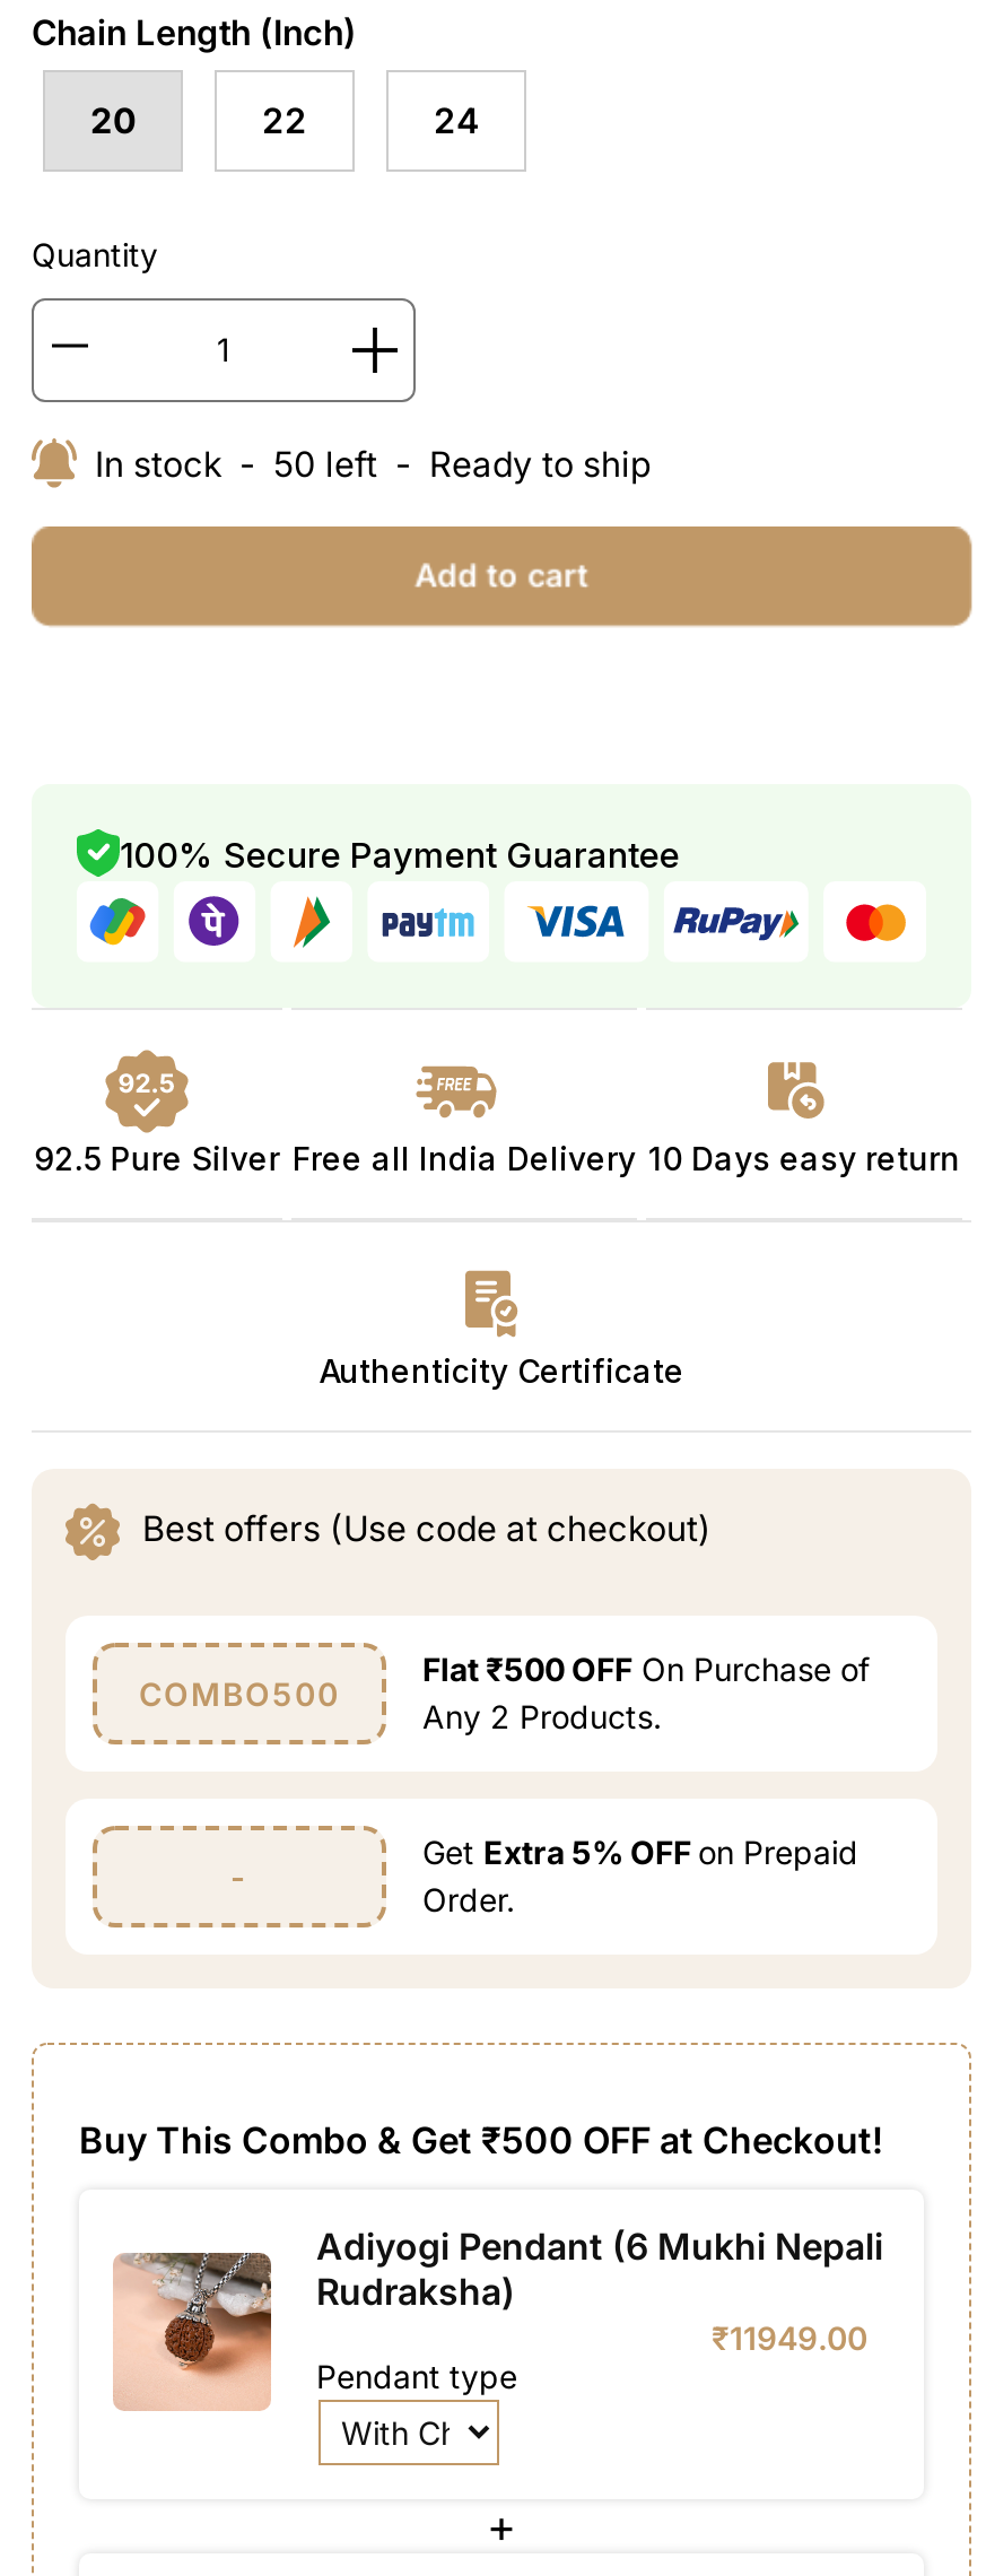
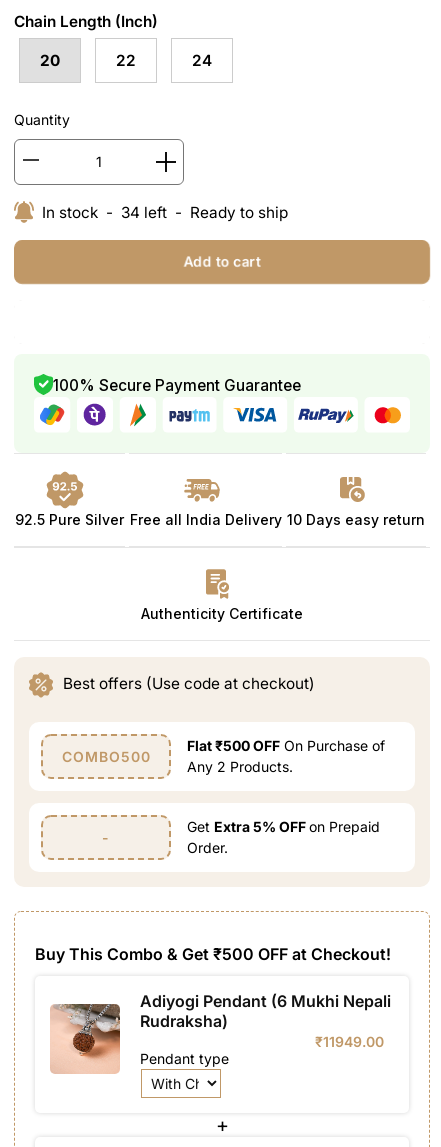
[95,442,651,485] In stock - 50 left - Ready to ship -> [42,203,288,222] In stock - 34 left - Ready to ship

